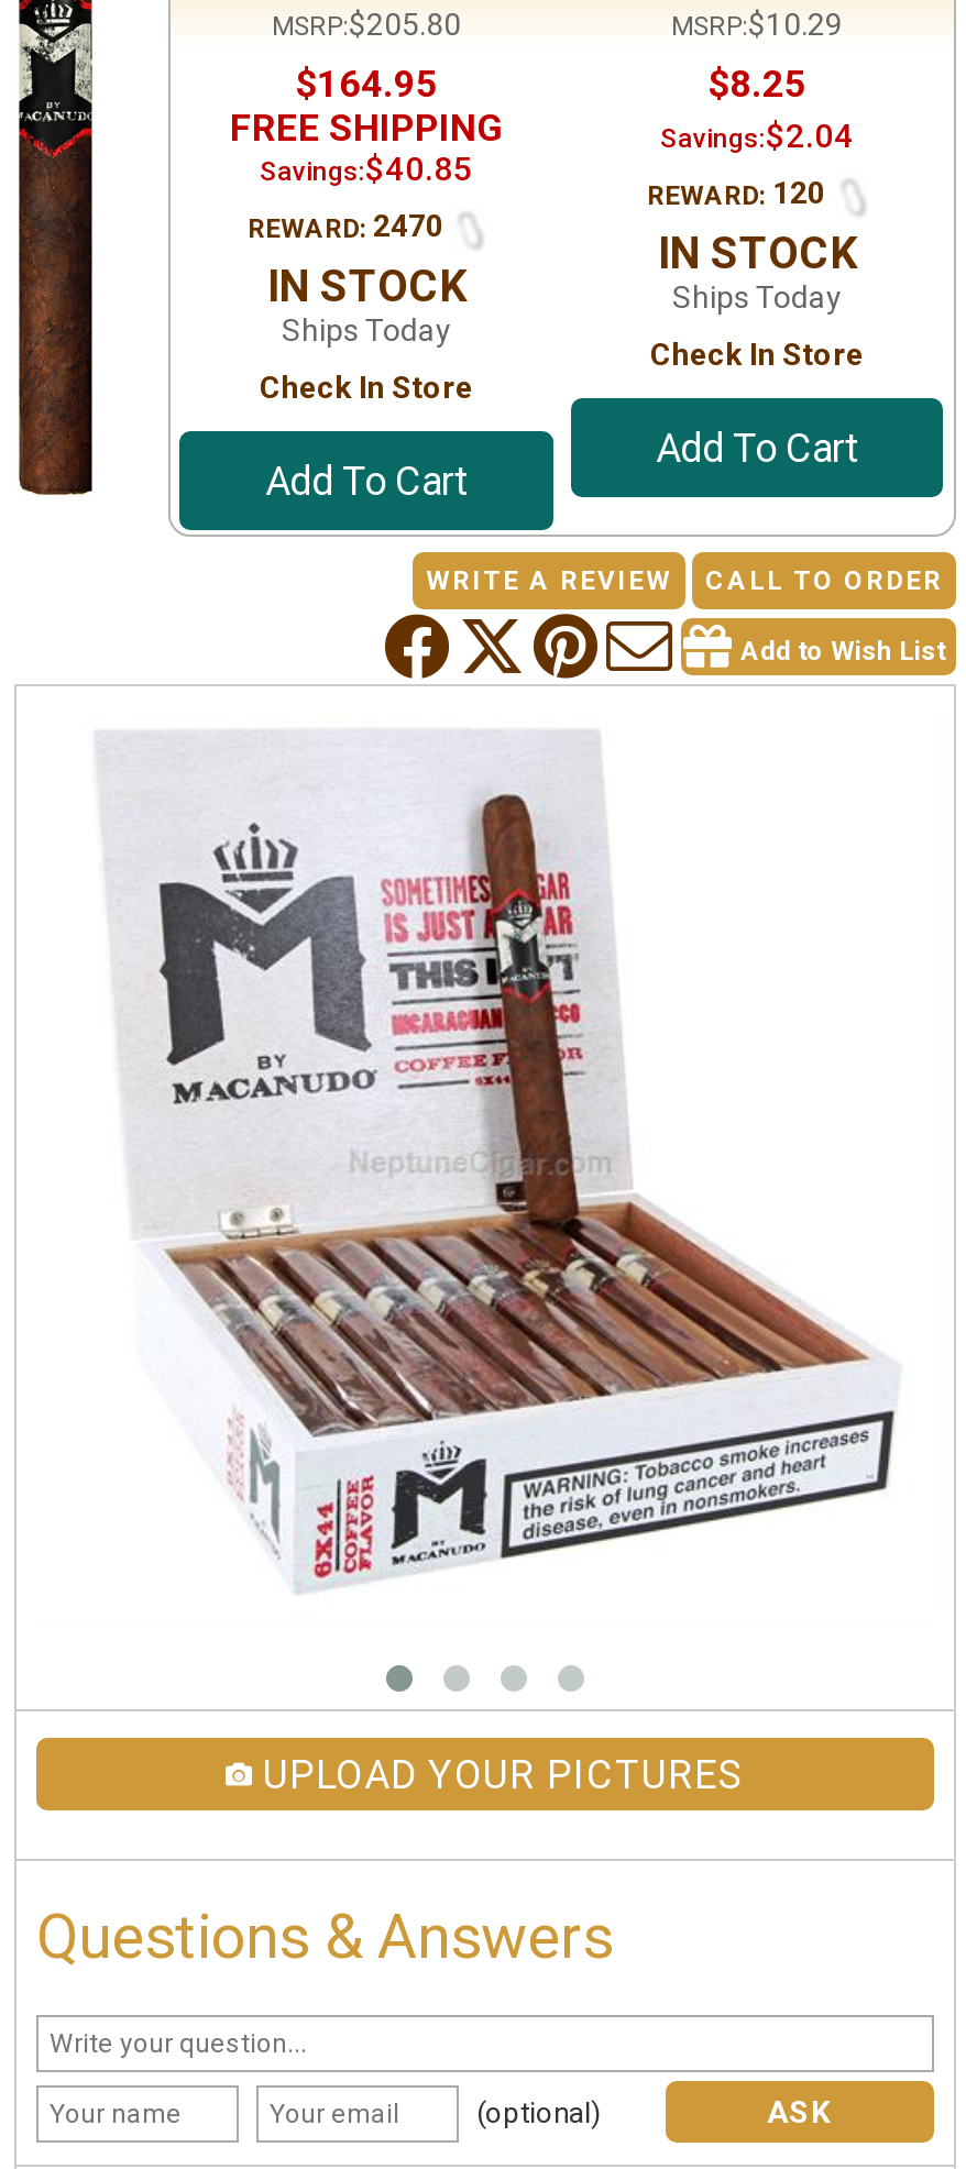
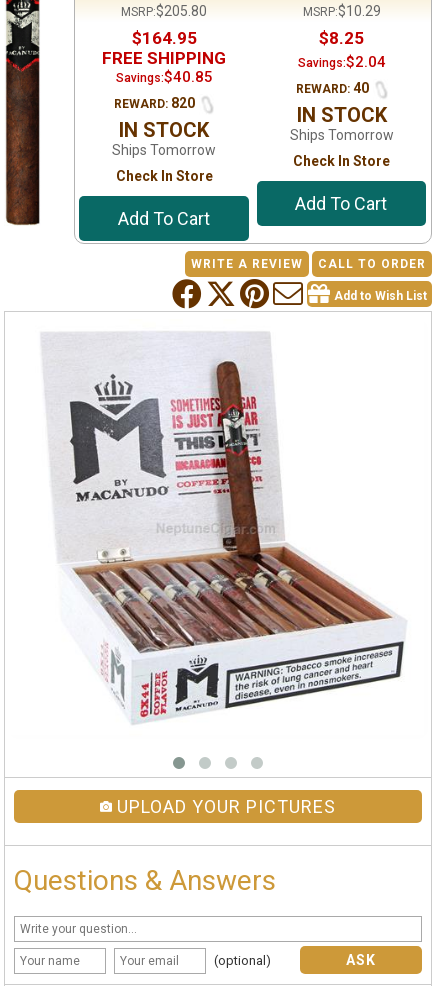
[647,175,825,211] REWARD: 120 -> [295,80,368,96] REWARD: 40
[248,208,443,244] REWARD: 2470 -> [114,95,195,111] REWARD: 820
[672,279,842,315] Ships Today -> [289,127,393,143] Ships Tomorrow
[282,312,451,348] Ships Today -> [112,142,216,158] Ships Tomorrow

